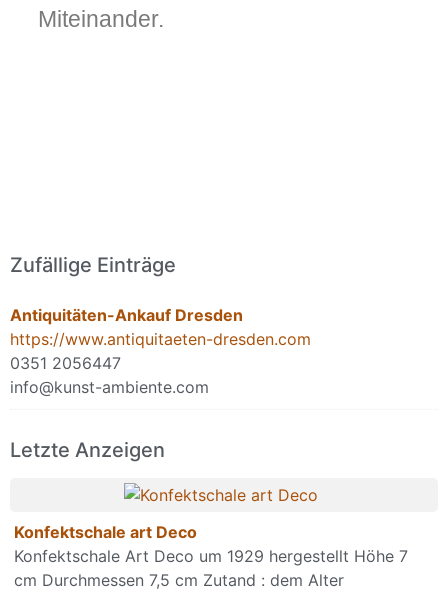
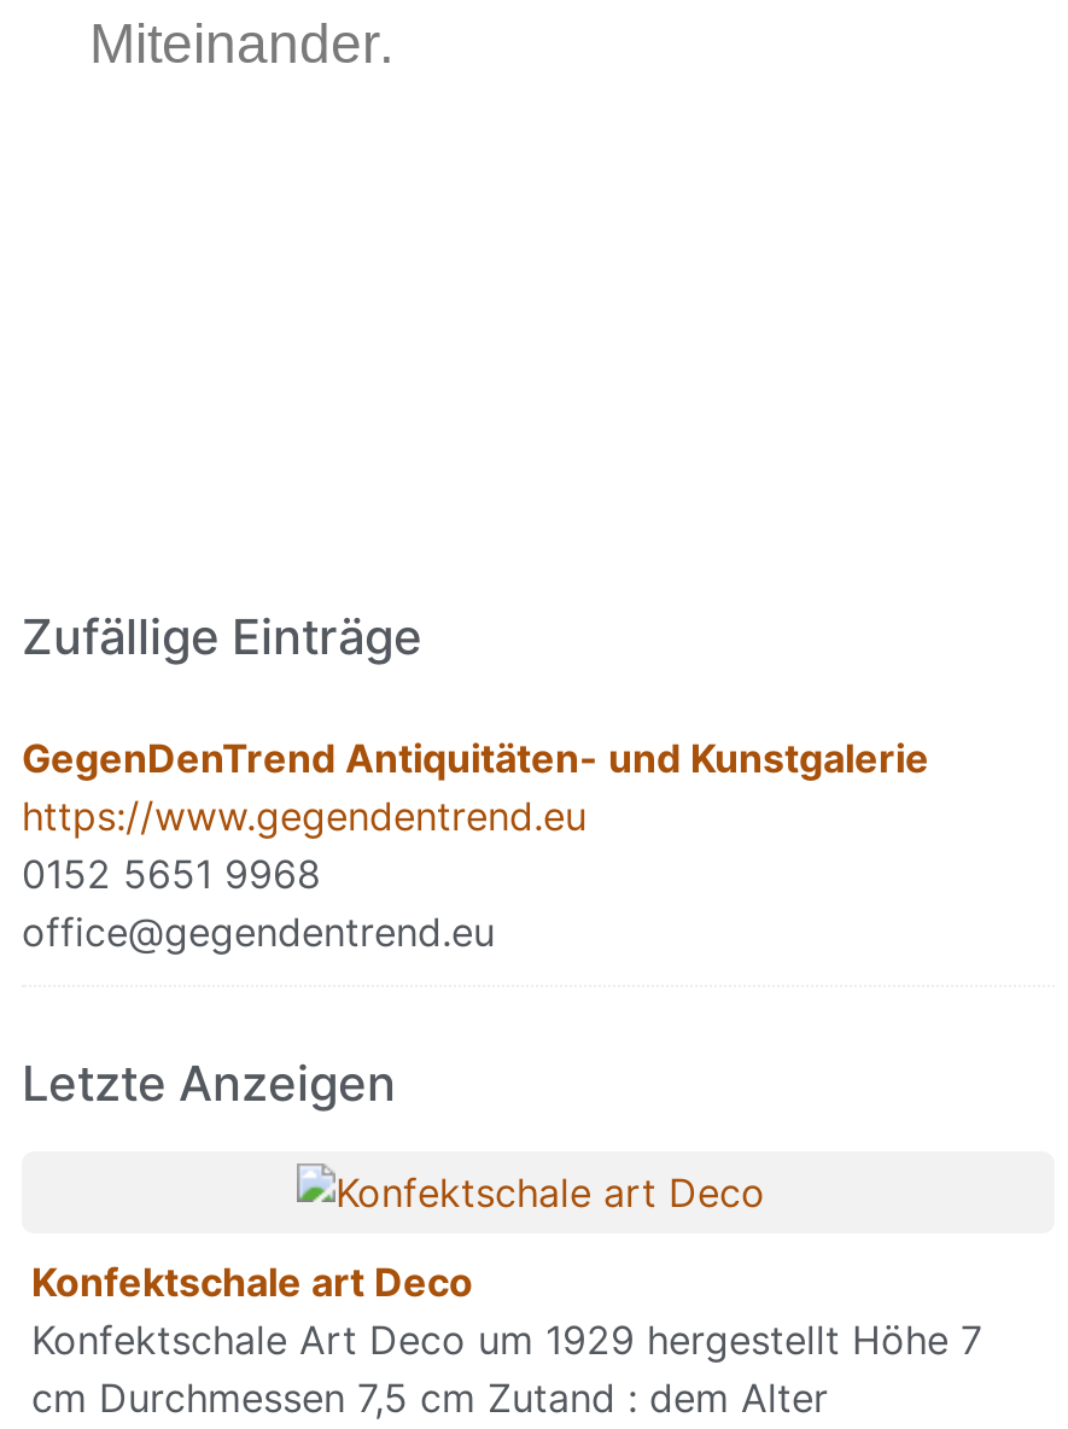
[10,305,311,397] Antiquitäten-Ankauf Dresden | https://www.antiquitaeten-dresden.com | 0351 2056447 | info@kunst-ambiente.com -> [22,735,929,957] GegenDenTrend Antiquitäten- und Kunstgalerie | https://www.gegendentrend.eu | 0152 5651 9968 | office@gegendentrend.eu

